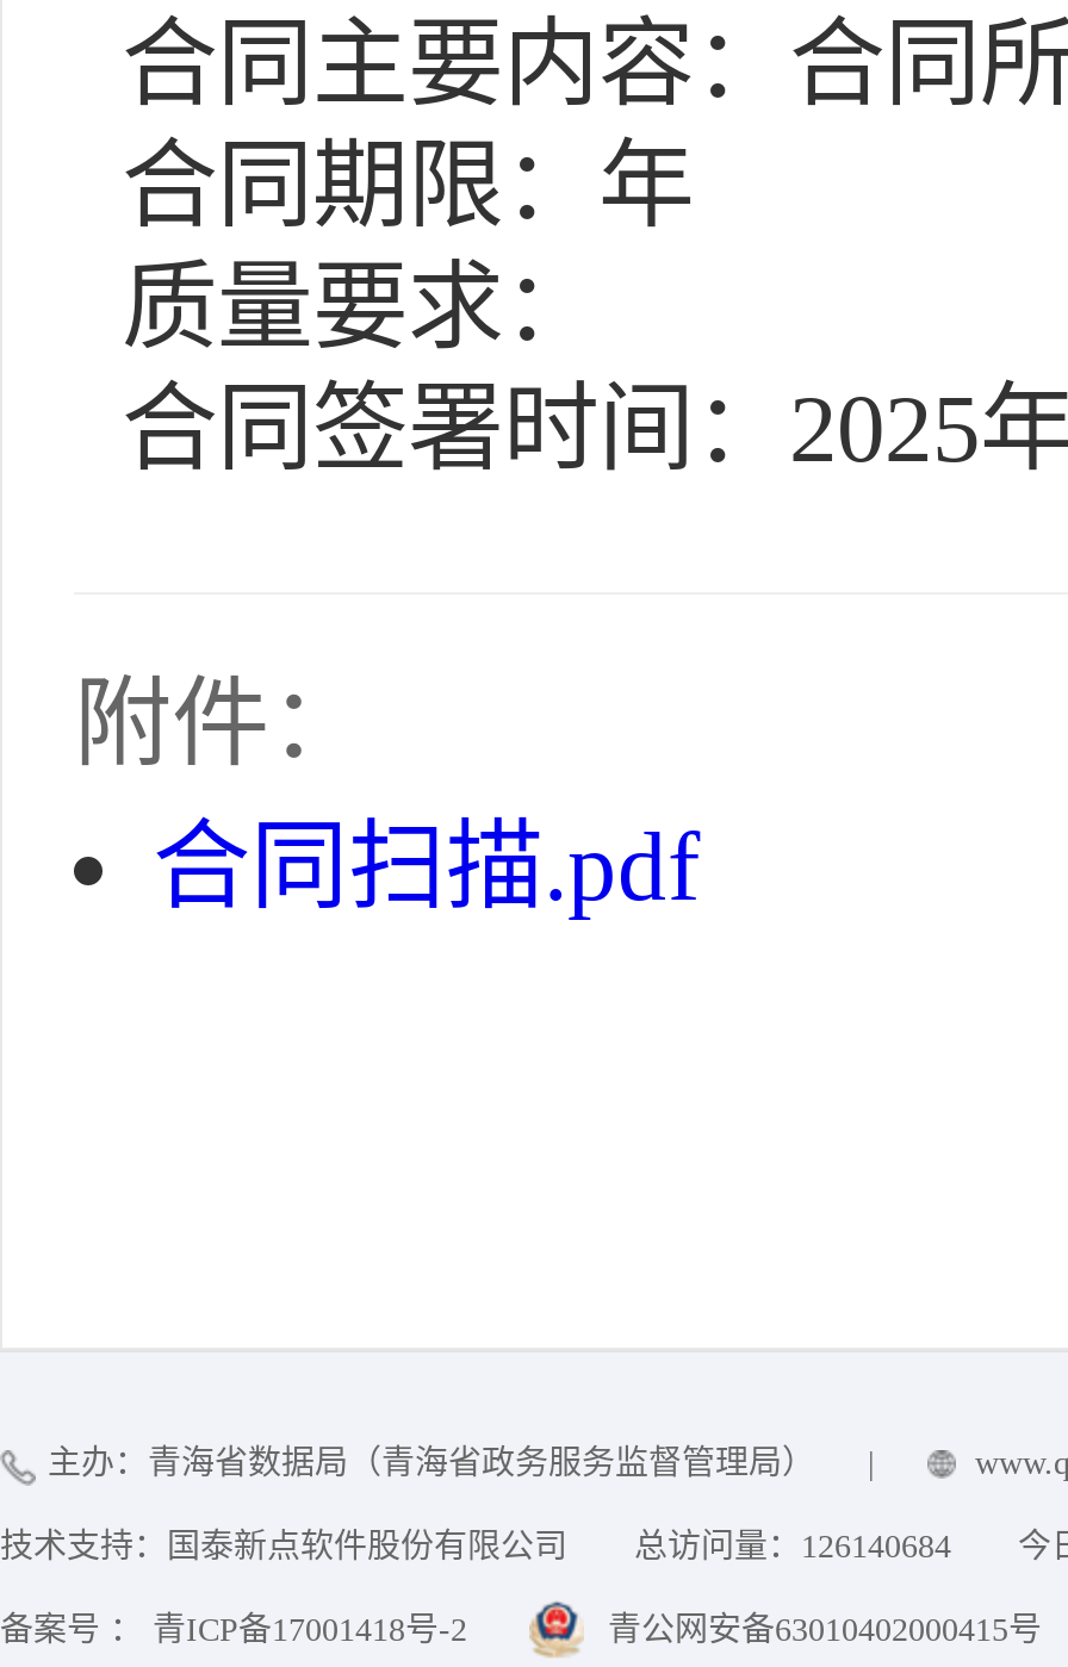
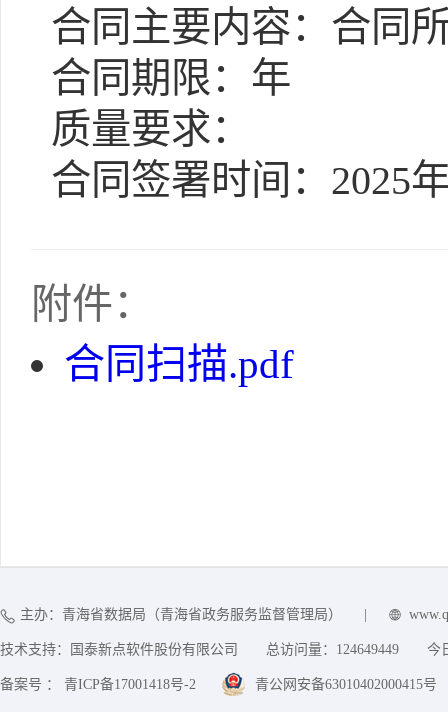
[634,1529,951,1565] 总访问量：126140684 -> [266,642,399,657] 总访问量：124649449

